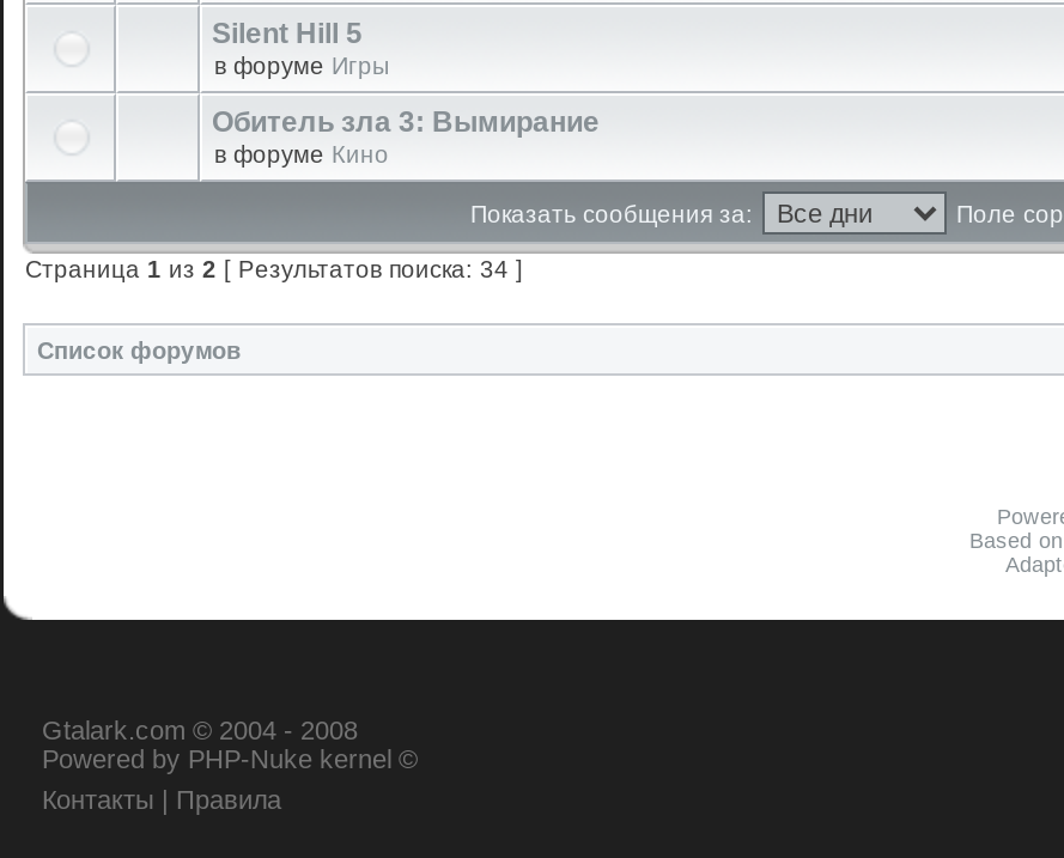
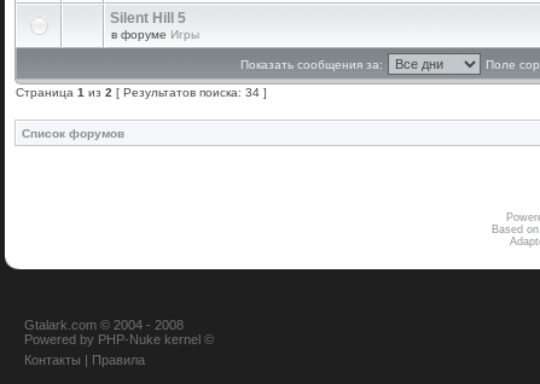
[212,105,600,168] Обитель зла 3: Вымирание | в форуме Кино -> none

